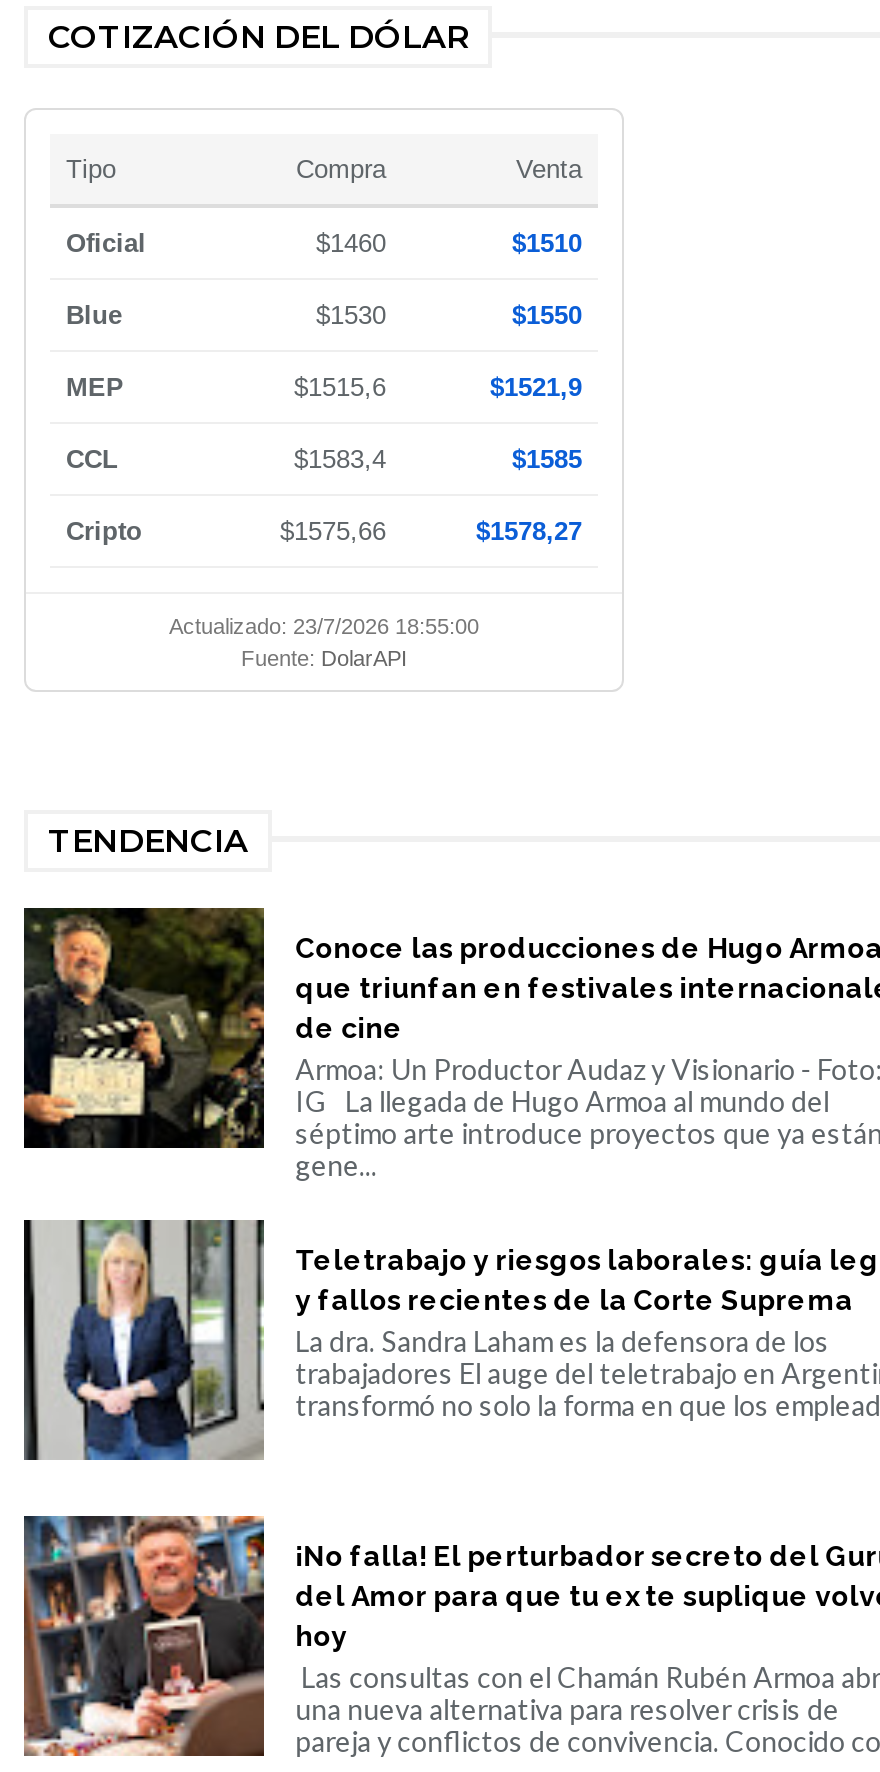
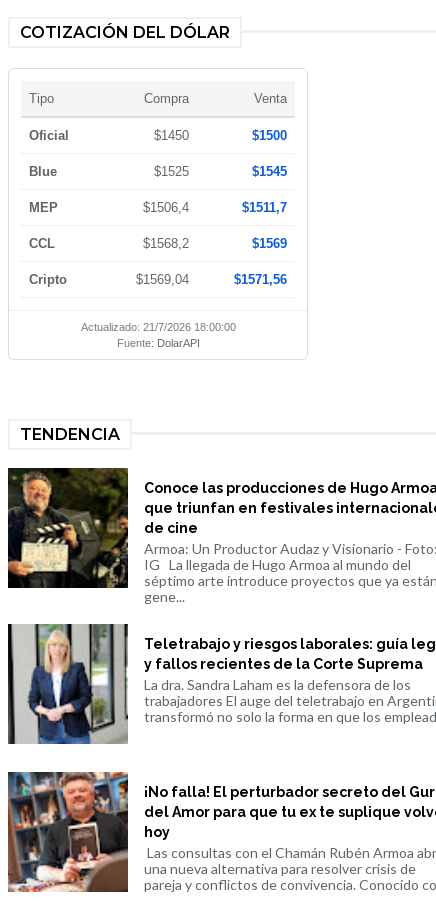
[316,228,386,258] $1460 -> [154,128,189,143] $1450
[512,228,582,258] $1510 -> [252,128,287,143] $1500
[316,300,386,330] $1530 -> [154,164,189,179] $1525
[512,300,582,330] $1550 -> [252,164,287,179] $1545
[294,372,386,402] $1515,6 -> [143,200,189,215] $1506,4
[490,372,582,402] $1521,9 -> [242,200,287,215] $1511,7
[294,444,386,474] $1583,4 -> [143,236,189,251] $1568,2
[512,444,582,474] $1585 -> [252,236,287,251] $1569
[280,516,386,546] $1575,66 -> [136,272,189,287] $1569,04
[476,516,582,546] $1578,27 -> [234,272,287,287] $1571,56
[169,614,479,638] Actualizado: 23/7/2026 18:55:00 -> [80,321,235,333] Actualizado: 21/7/2026 18:00:00

